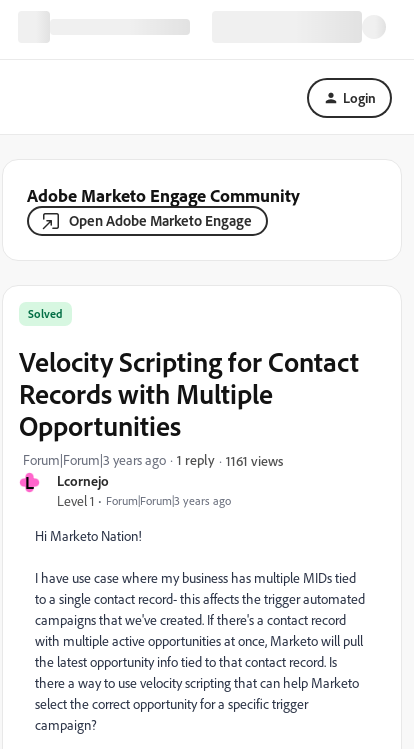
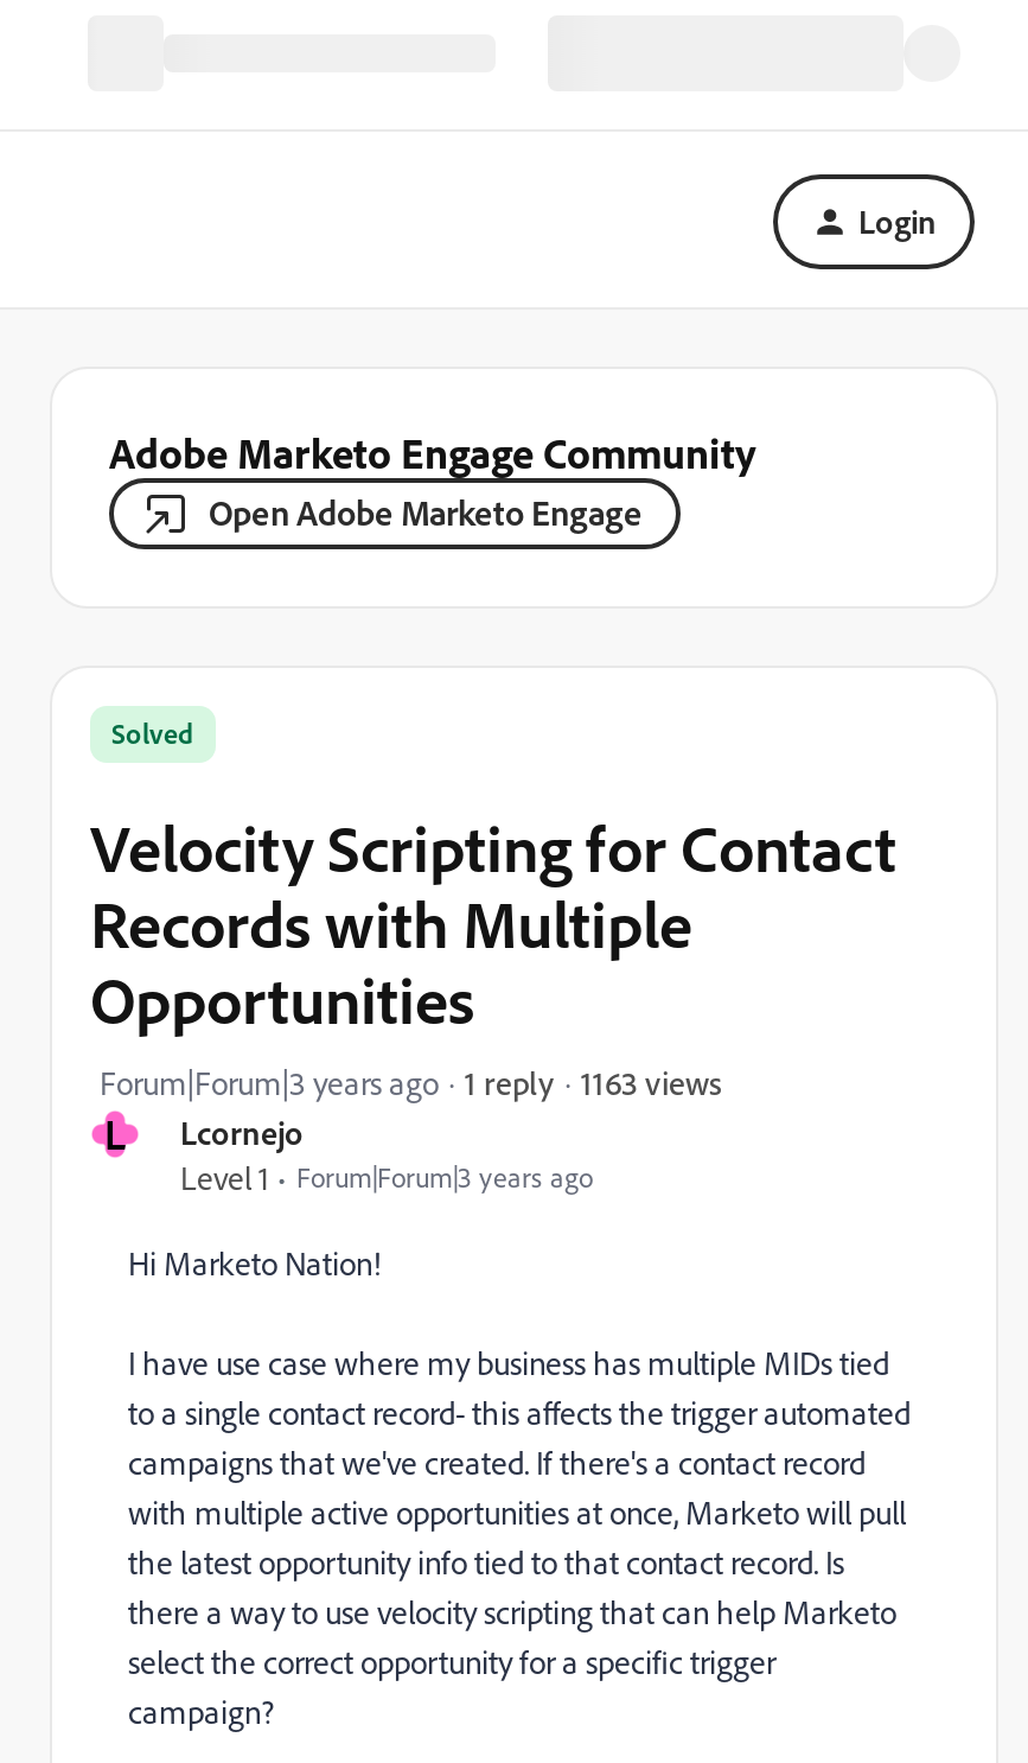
[226,451,283,468] 1161 views -> [581,1061,721,1101] 1163 views

